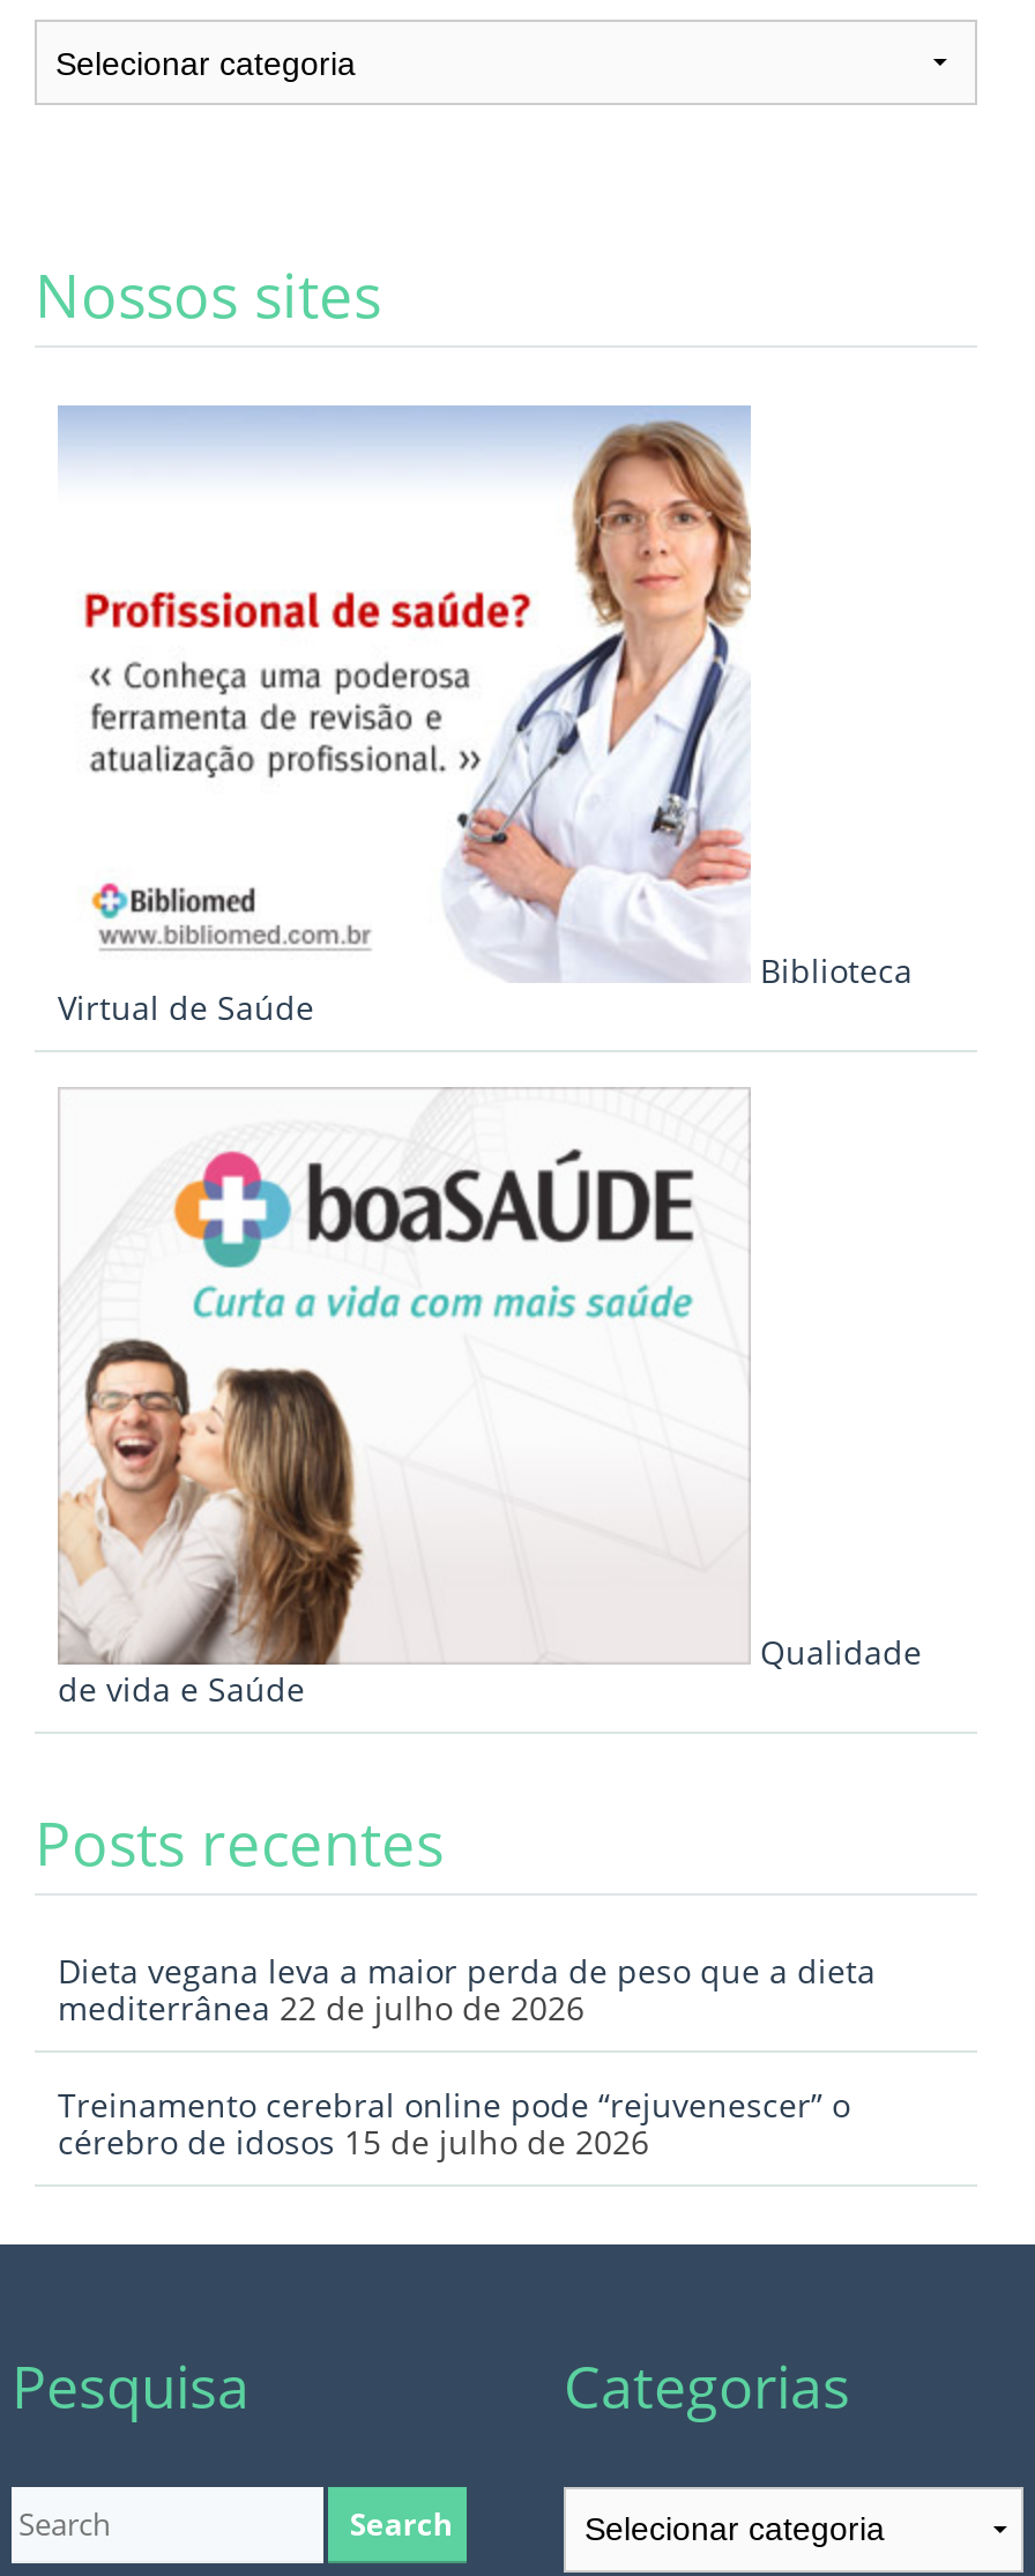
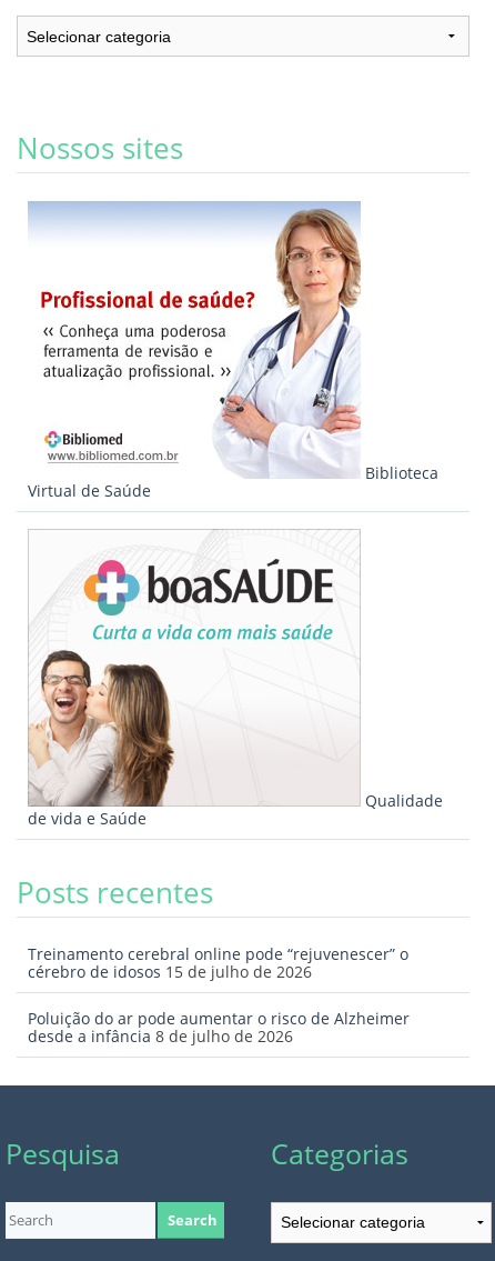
[58,1949,876,2030] Dieta vegana leva a maior perda de peso que a dieta | mediterrânea 22 de julho de 2026 -> none
moved [58,2083,850,2164] -> [28,943,408,982]: Treinamento cerebral online pode “rejuvenescer” o | cérebro de idosos 15 de julho de 2026
none -> [28,1008,410,1047] Poluição do ar pode aumentar o risco de Alzheimer | desde a infância 8 de julho de 2026

